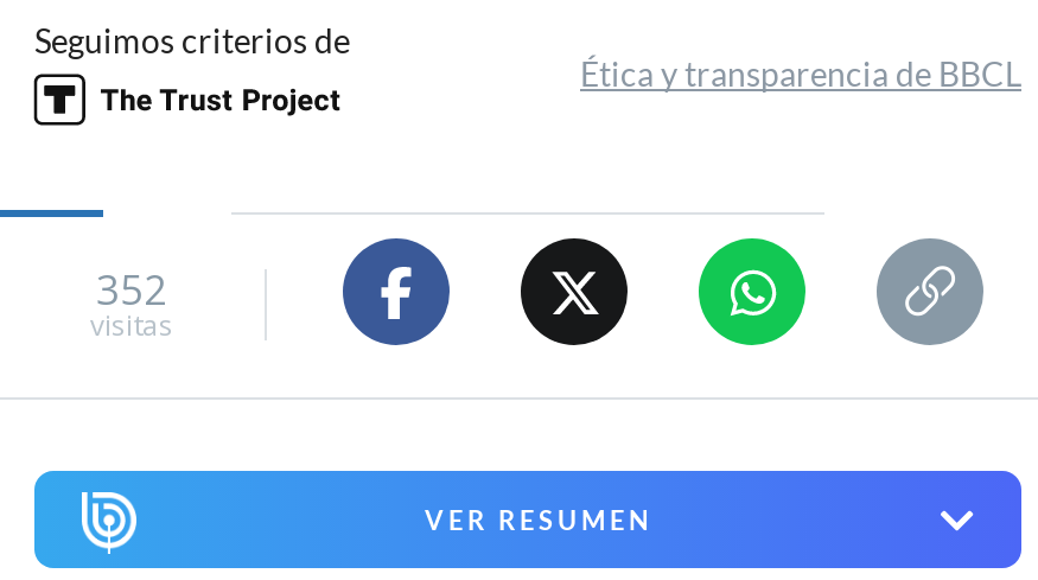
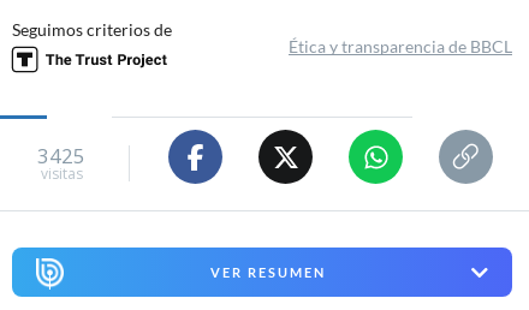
[96,262,167,317] 352 -> [37,142,85,169] 3425

